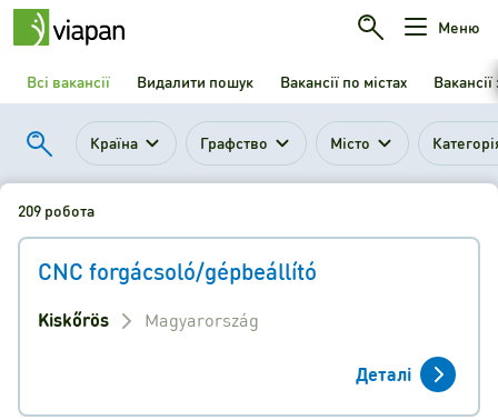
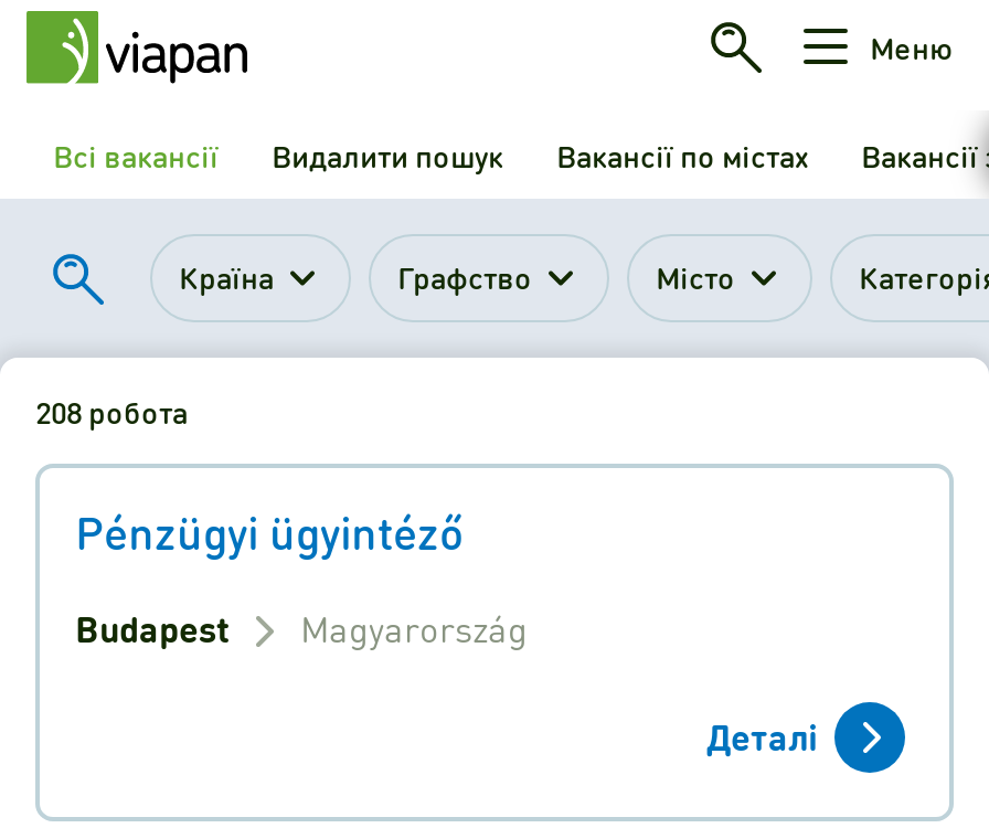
[18,200,94,220] 209 робота -> [35,390,188,430] 208 робота
[38,256,317,285] CNC forgácsoló/gépbeállító -> [75,503,464,560] Pénzügyi ügyintéző
[38,308,109,331] Kiskőrös -> [75,605,230,651] Budapest

